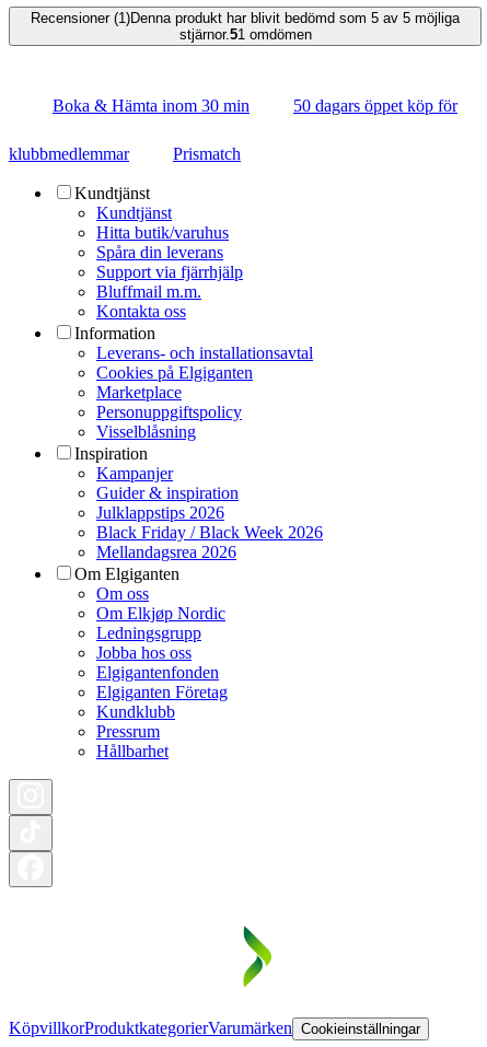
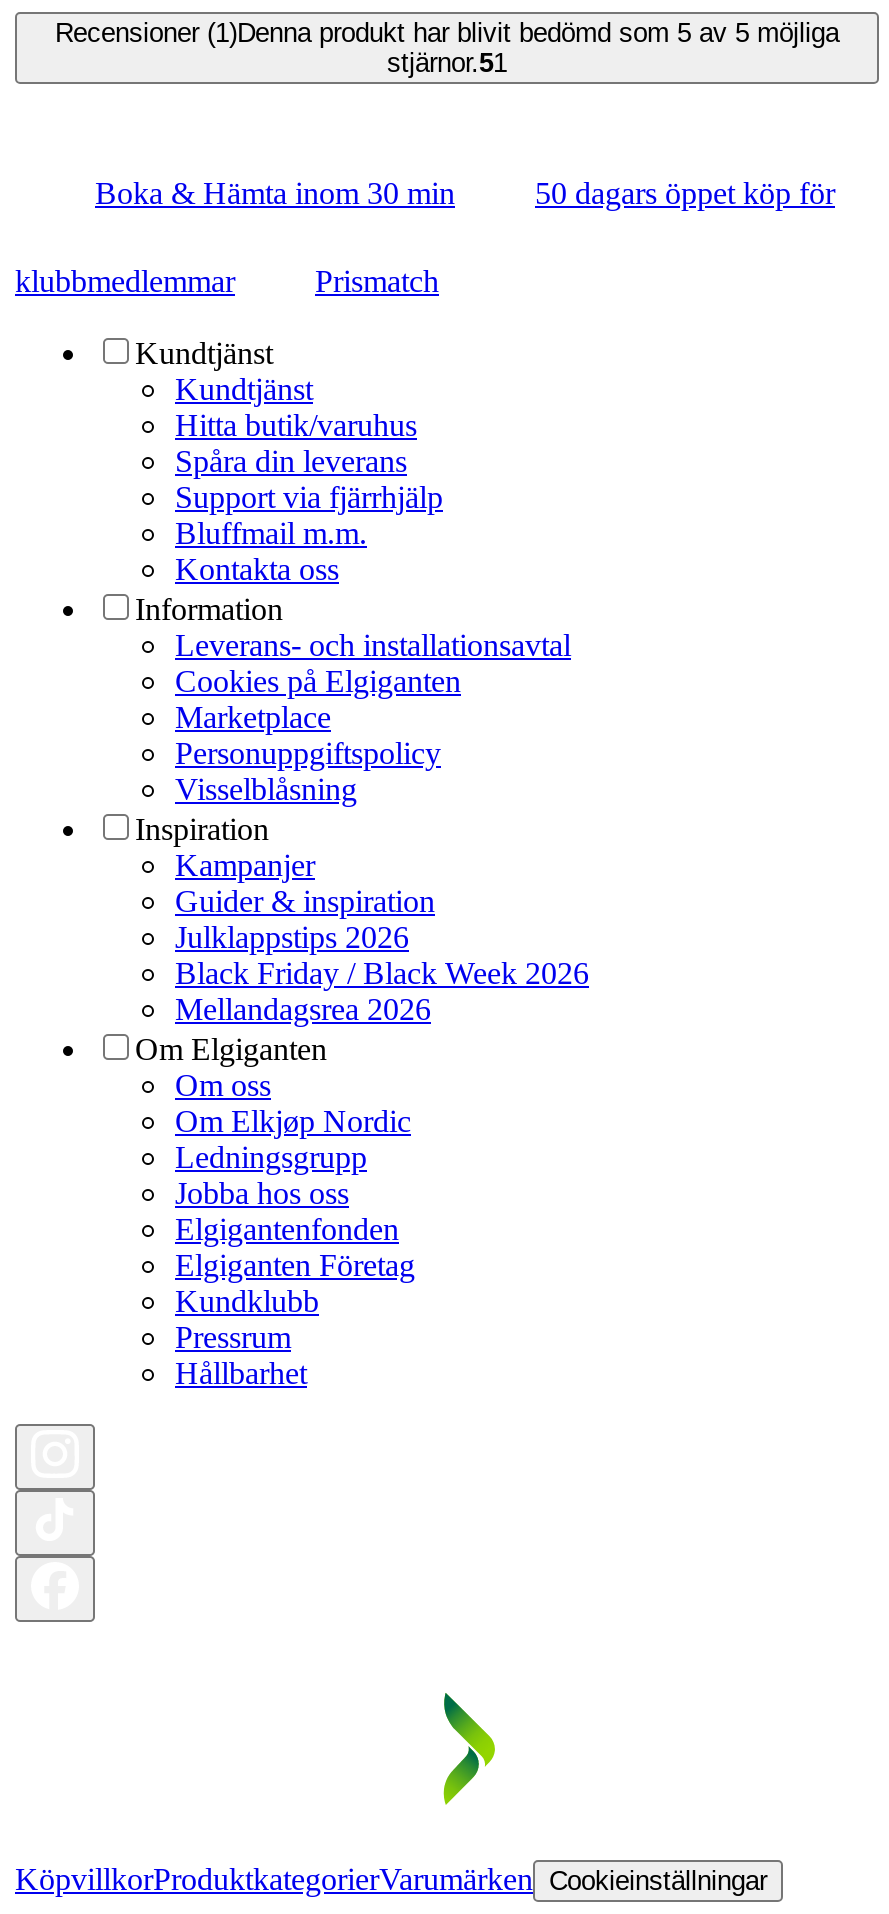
[179,26,311,42] stjärnor.51 omdömen -> [387,47,507,77] stjärnor.51

